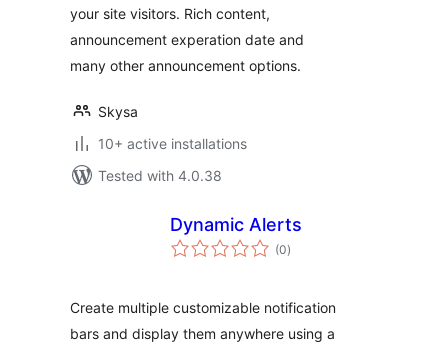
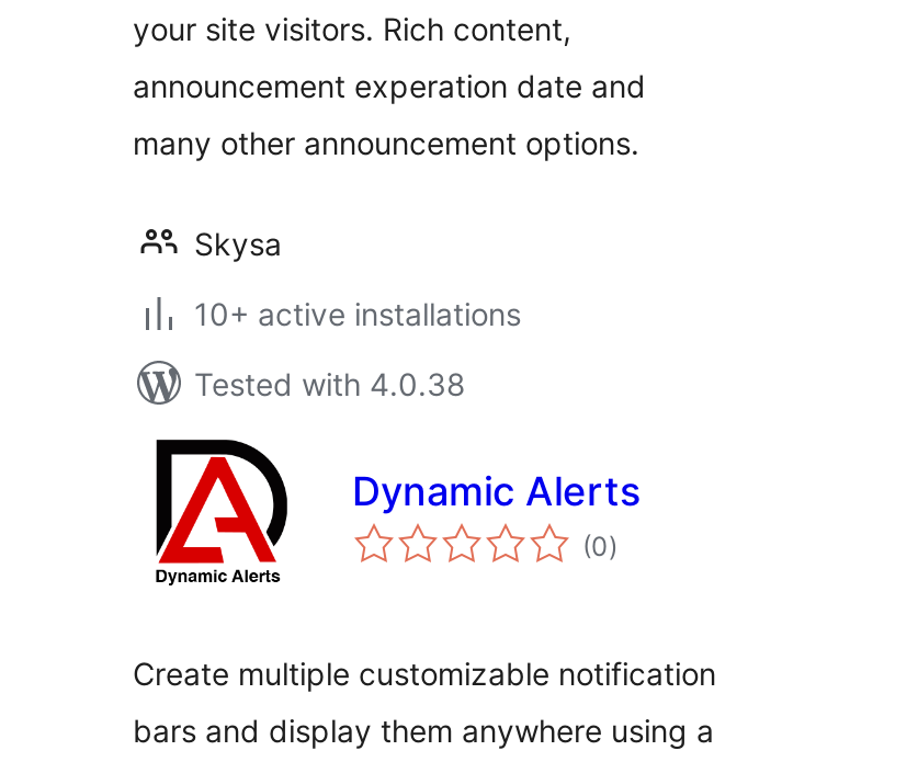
none -> [152,437,291,587] [image]

